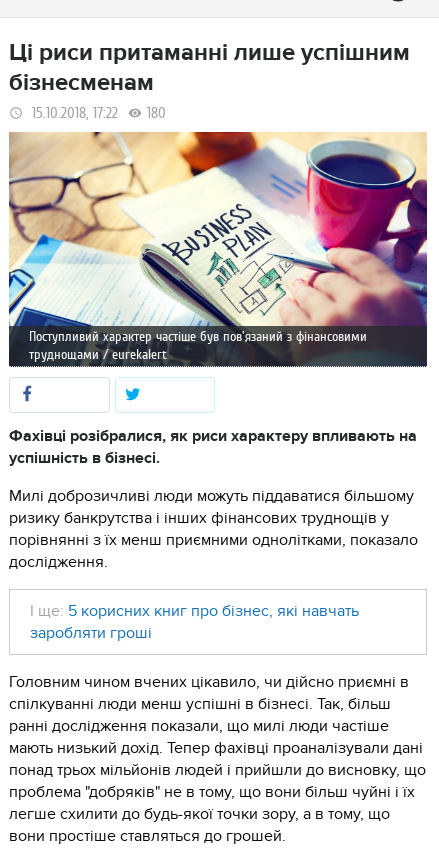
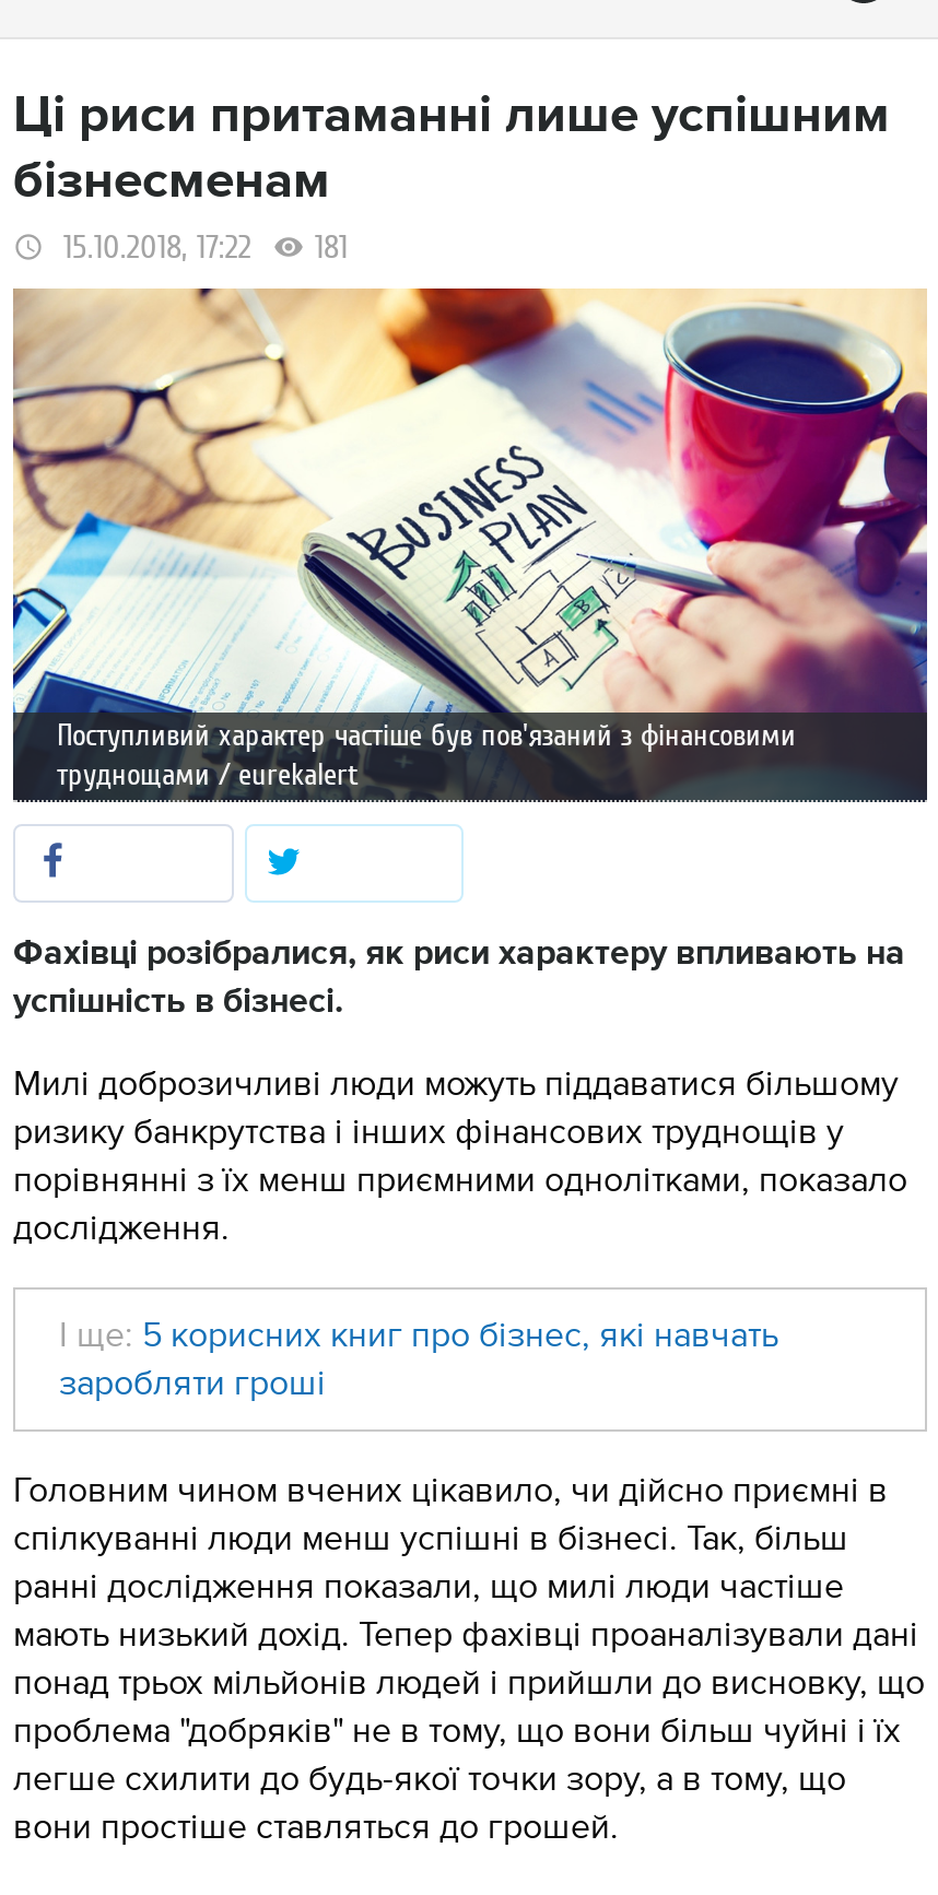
[32,105,166,122] 15.10.2018, 17:22 180 -> [63,229,348,267] 15.10.2018, 17:22 181

